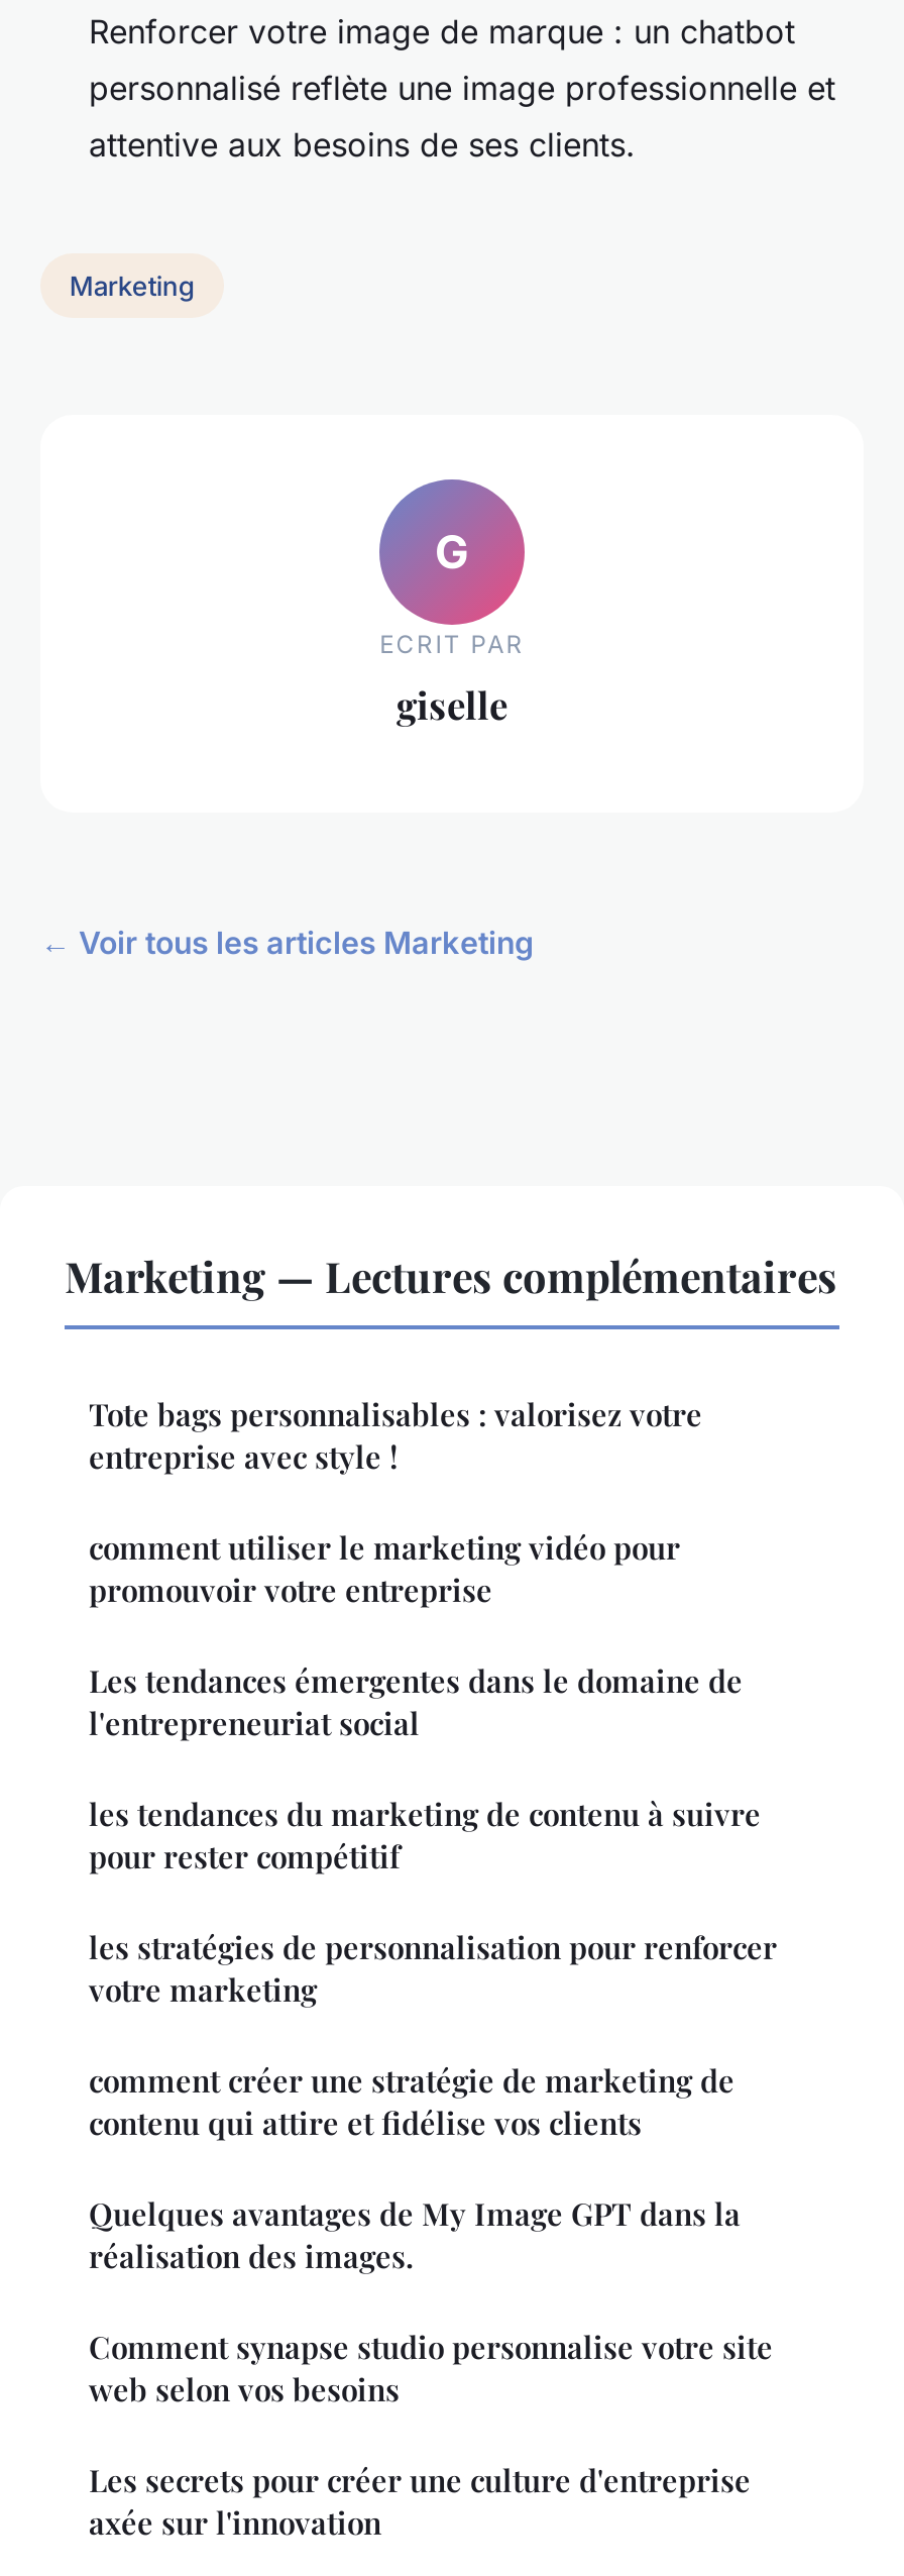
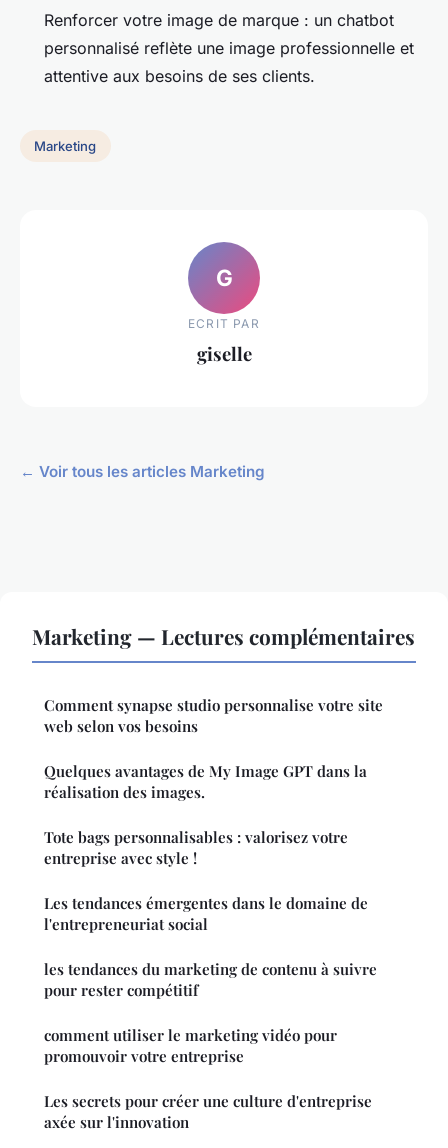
moved [89,1395,702,1477] -> [44,827,348,868]: Tote bags personnalisables : valorisez votre | entreprise avec style !
moved [89,1528,680,1611] -> [44,1025,337,1066]: comment utiliser le marketing vidéo pour | promouvoir votre entreprise
moved [89,1661,761,1877] -> [44,893,377,1000]: Les tendances émergentes dans le domaine de | l'entrepreneuriat social | les tendances du marketing de contenu à suivre | pour rester compétitif
[89,1928,777,2144] les stratégies de personnalisation pour renforcer | votre marketing | comment créer une stratégie de marketing de | contenu qui attire et fidélise vos clients -> none
moved [89,2194,773,2410] -> [44,695,383,802]: Comment synapse studio personnalise votre site | web selon vos besoins | Quelques avantages de My Image GPT dans la | réalisation des images.

